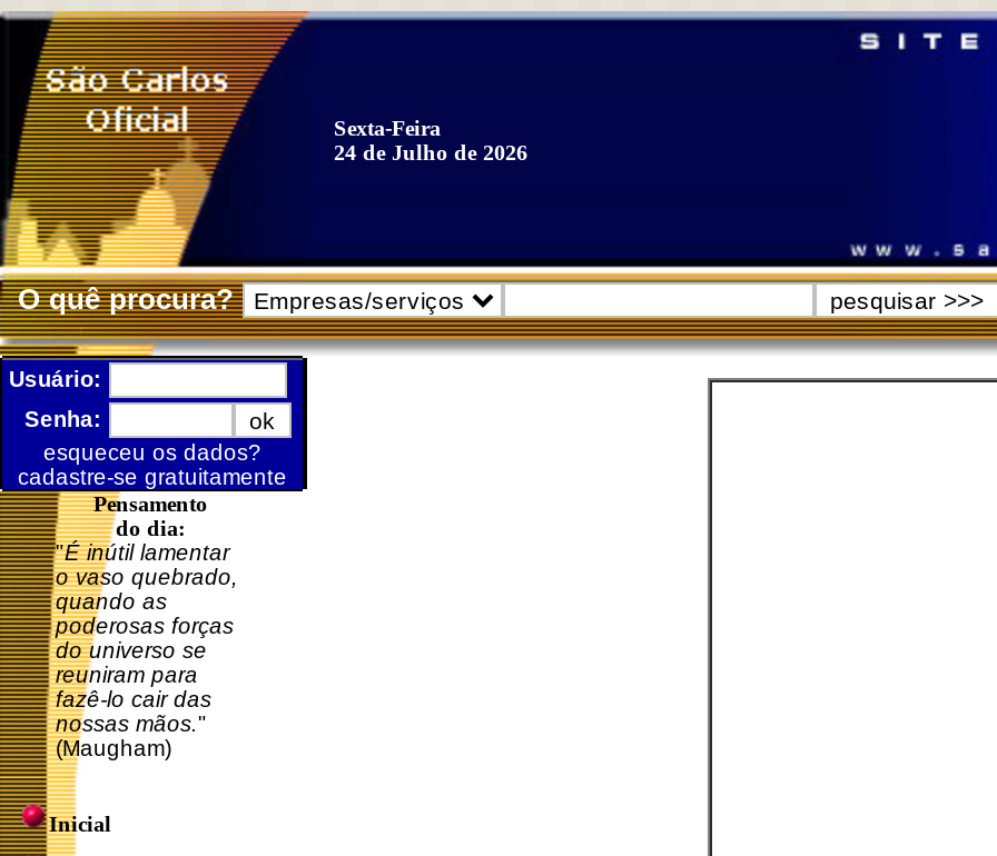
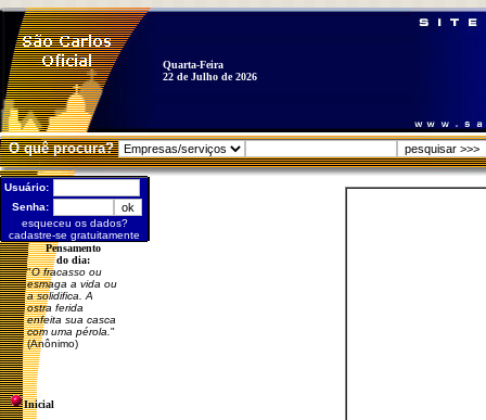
[334,116,527,165] Sexta-Feira | 24 de Julho de 2026 -> [163,59,257,82] Quarta-Feira | 22 de Julho de 2026
[56,540,238,760] "É inútil lamentar | o vaso quebrado, | quando as | poderosas forças | do universo se | reuniram para | fazê-lo cair das | nossas mãos. " | (Maugham) -> [27,266,117,349] "O fracasso ou | esmaga a vida ou | a solidifica. A | ostra ferida | enfeita sua casca | com uma pérola." | (Anônimo)

